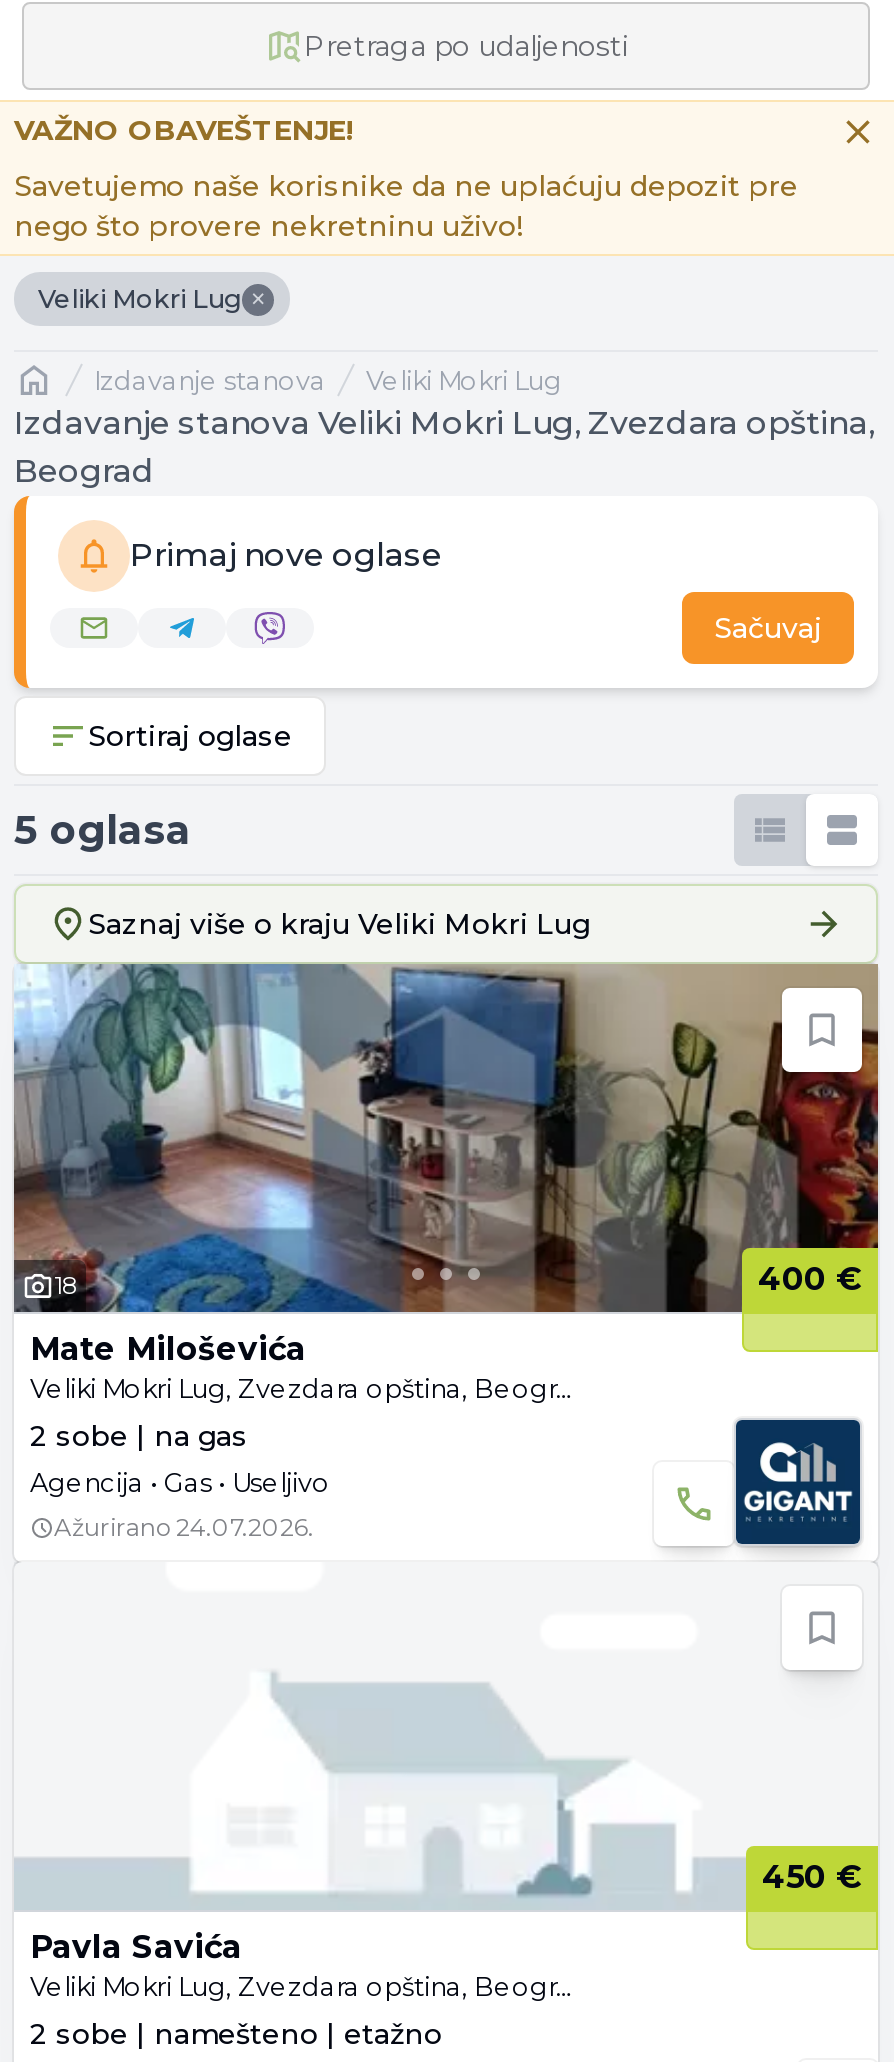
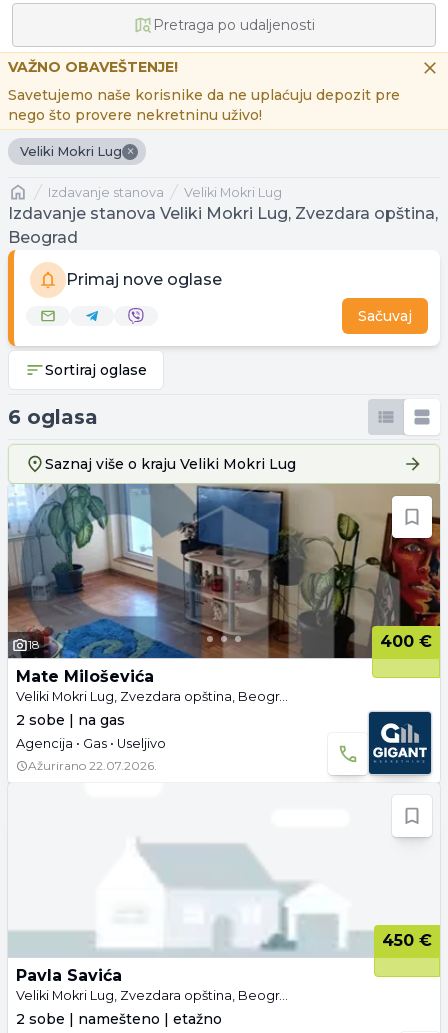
[14,806,192,854] 5 oglasa -> [8,405,98,429] 6 oglasa
[54,1512,314,1542] Ažurirano 24.07.2026. -> [28,758,157,773] Ažurirano 22.07.2026.

